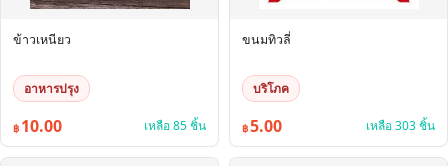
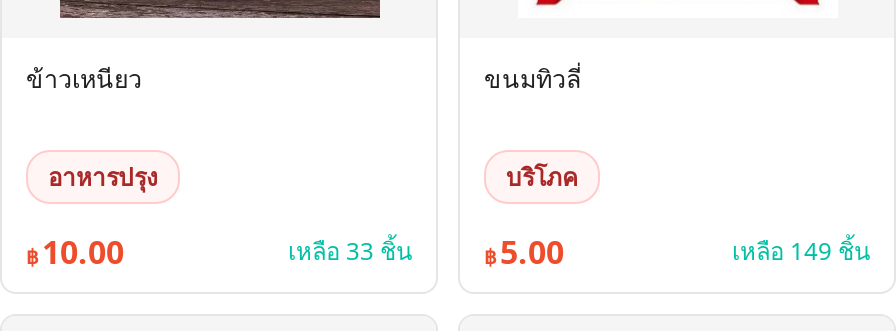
[144,117,206,134] เหลือ 85 ชิ้น -> [288,234,412,268] เหลือ 33 ชิ้น
[366,117,435,134] เหลือ 303 ชิ้น -> [732,234,870,268] เหลือ 149 ชิ้น

